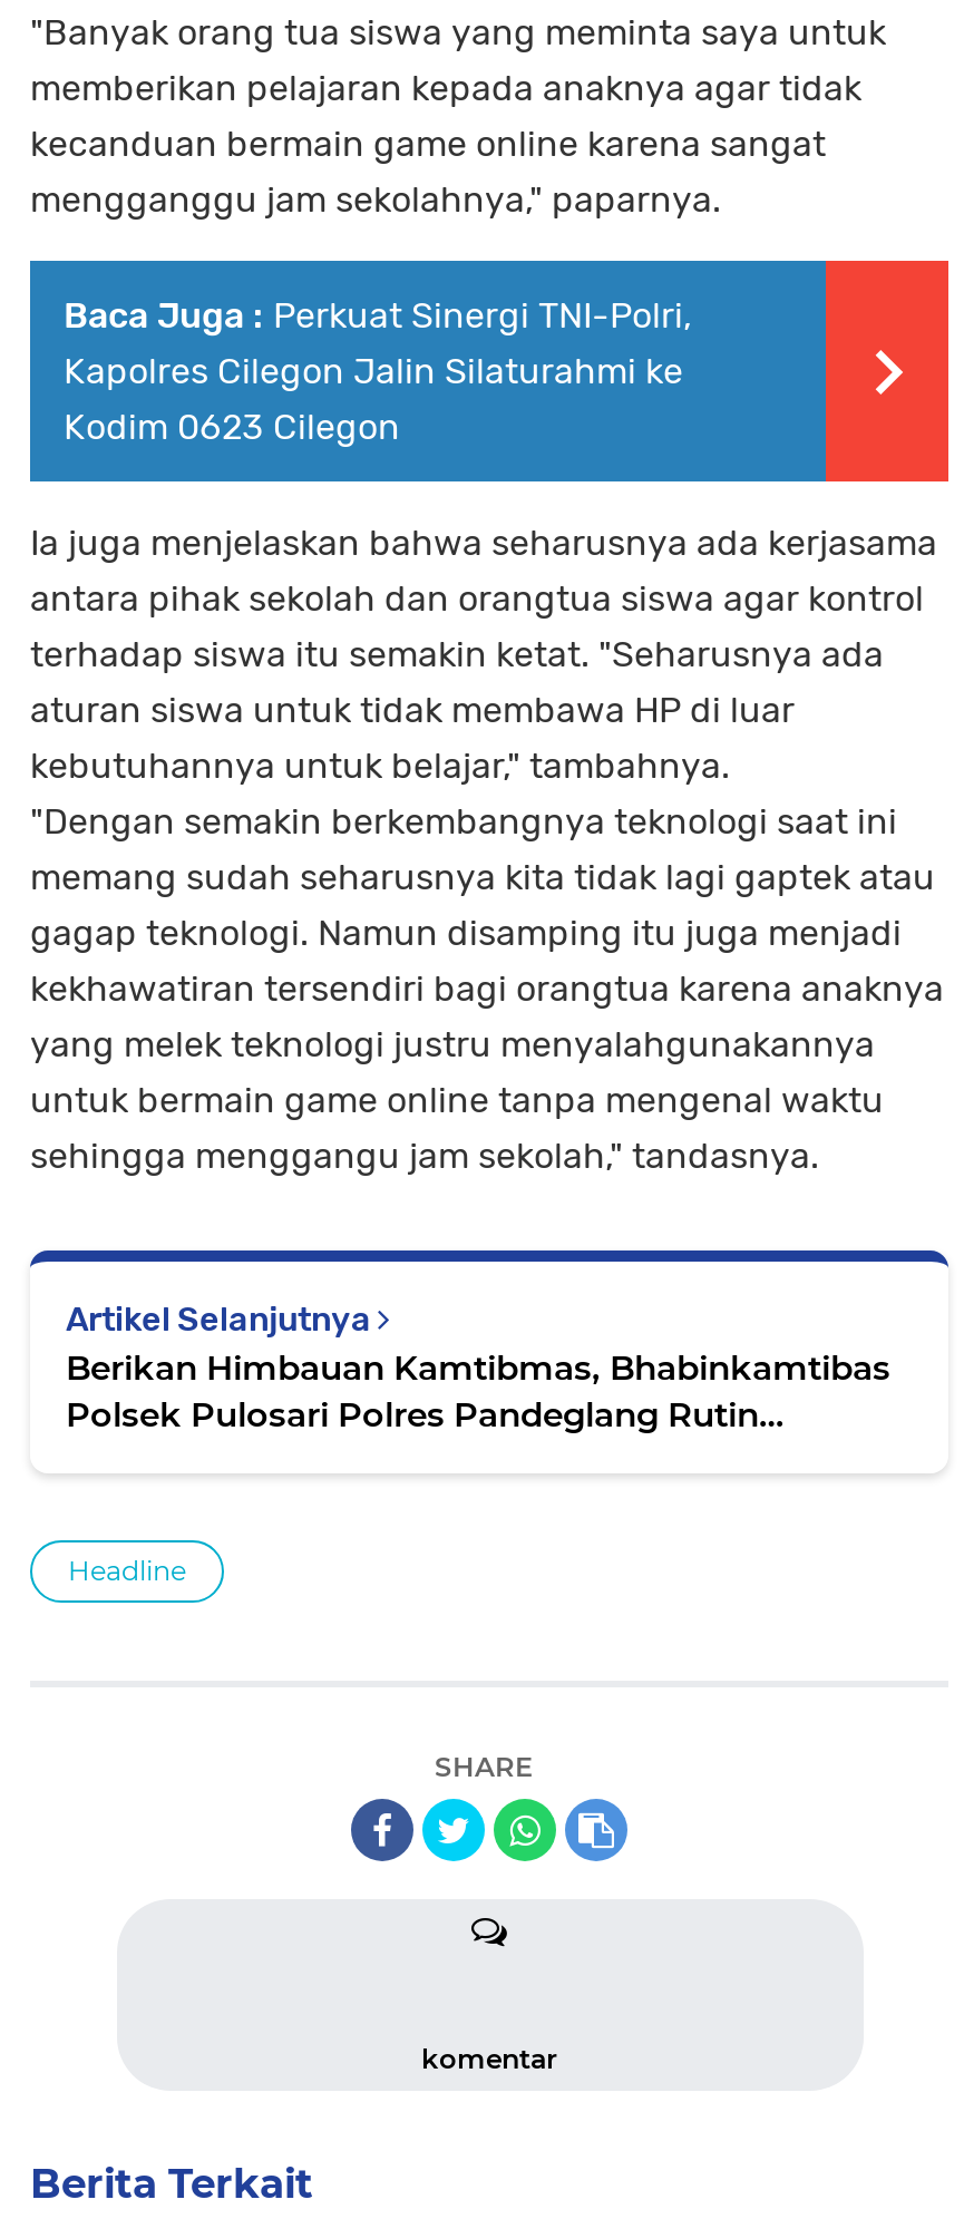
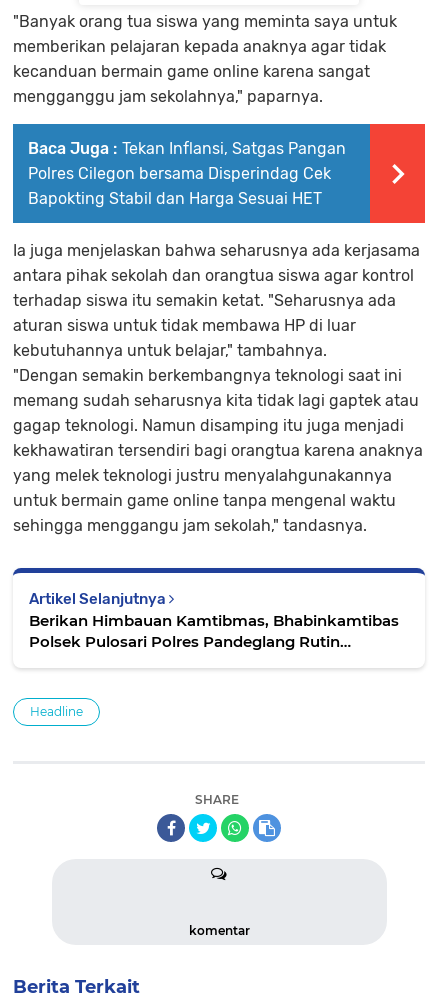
[64,295,692,448] Baca Juga : Perkuat Sinergi TNI-Polri, | Kapolres Cilegon Jalin Silaturahmi ke | Kodim 0623 Cilegon -> [28,139,346,208] Baca Juga : Tekan Inflansi, Satgas Pangan | Polres Cilegon bersama Disperindag Cek | Bapokting Stabil dan Harga Sesuai HET

